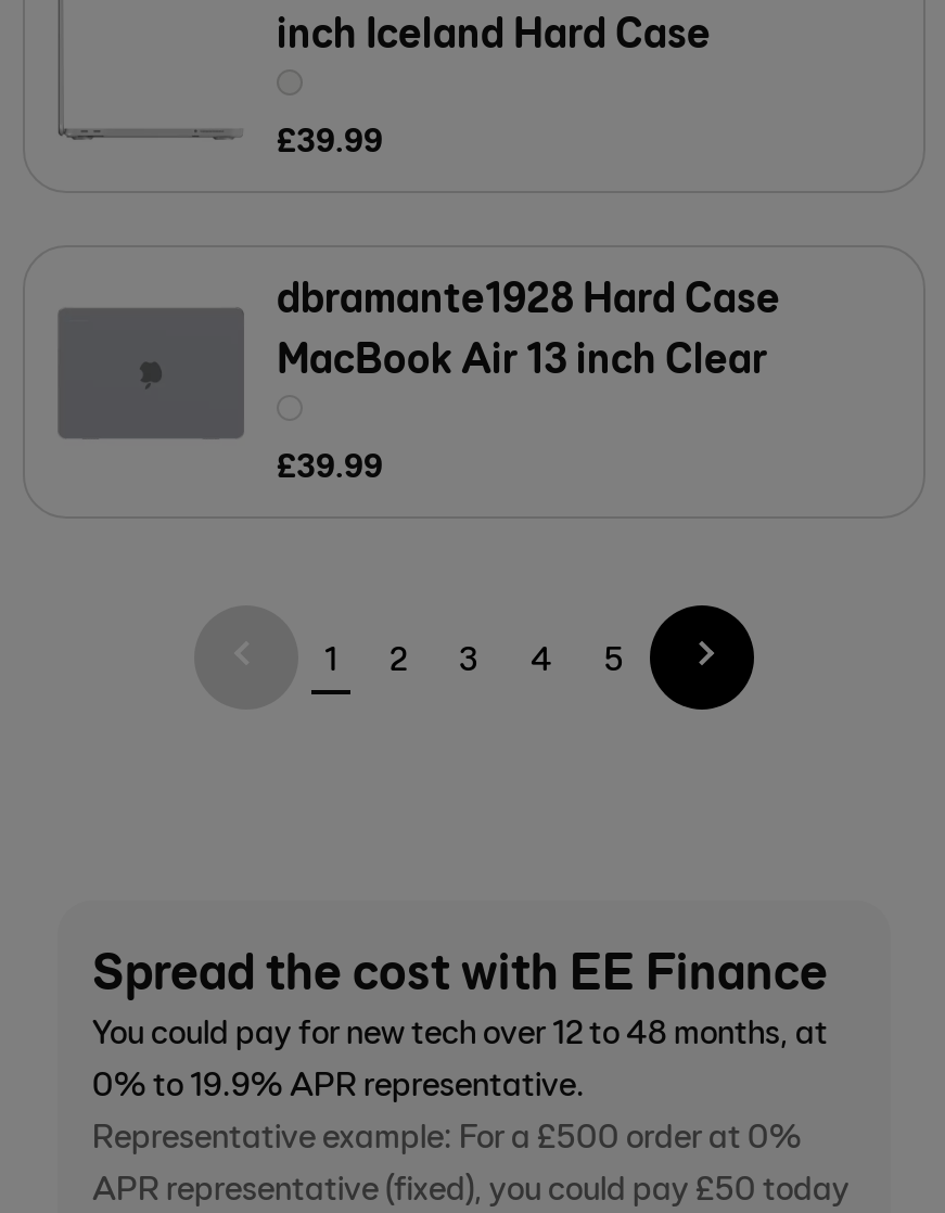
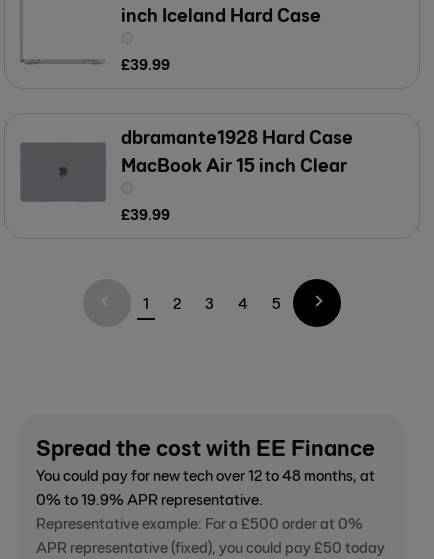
[277,330,767,382] MacBook Air 13 inch Clear -> [121,152,347,176] MacBook Air 15 inch Clear

